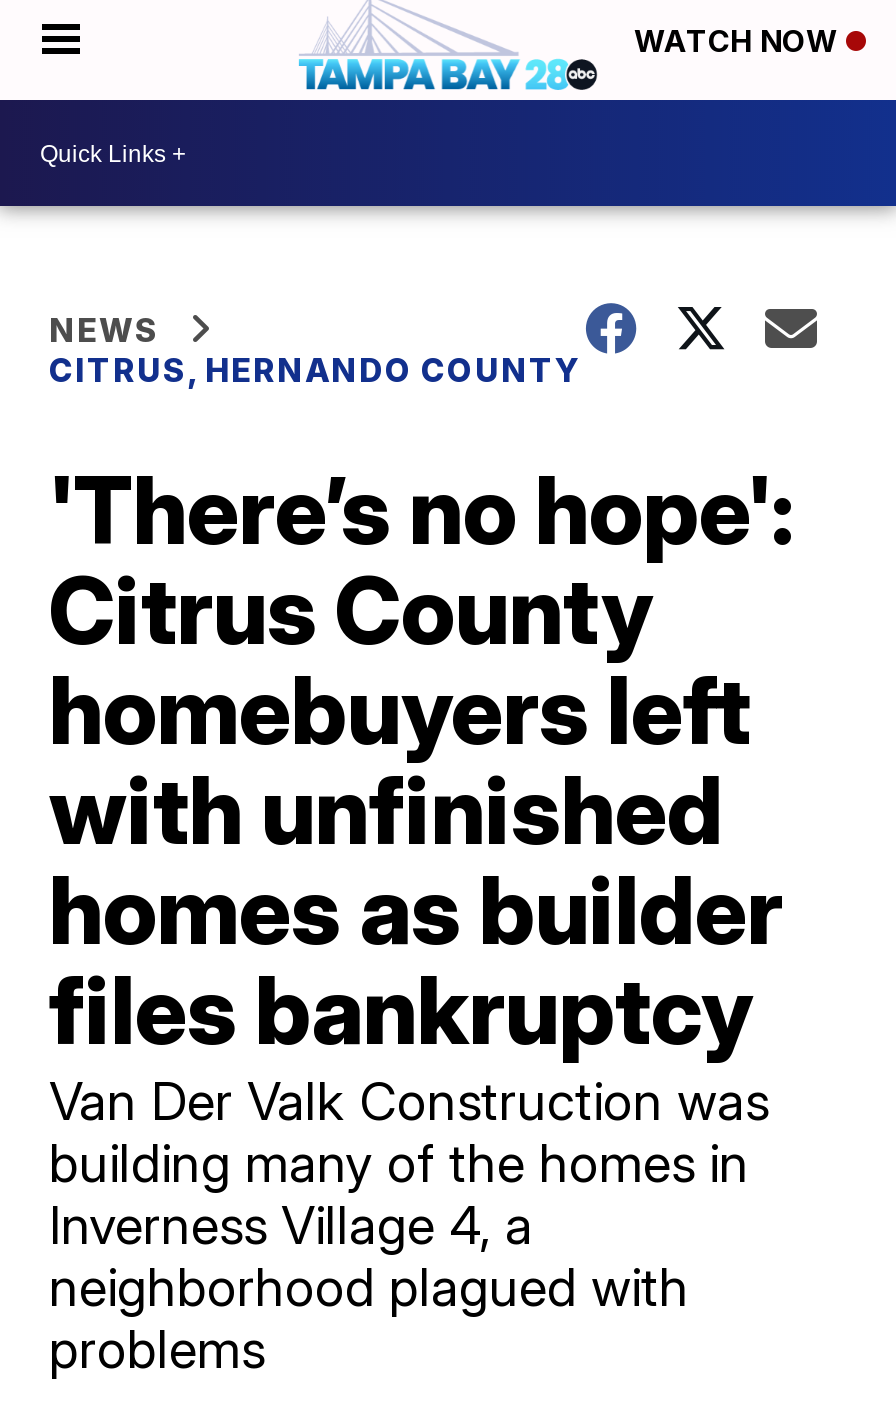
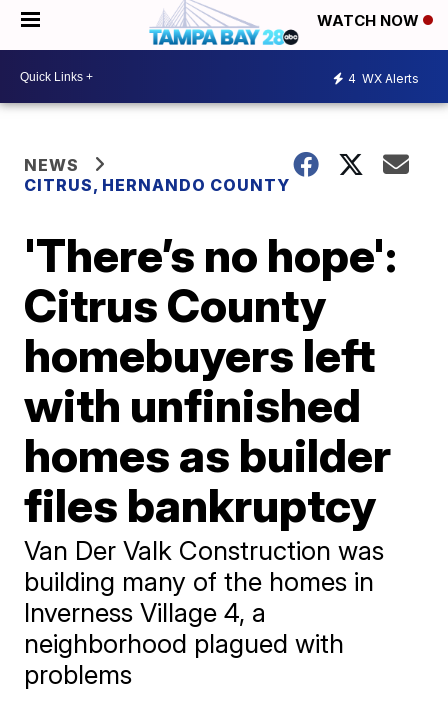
none -> [348,70,419,85] 4 WX Alerts

